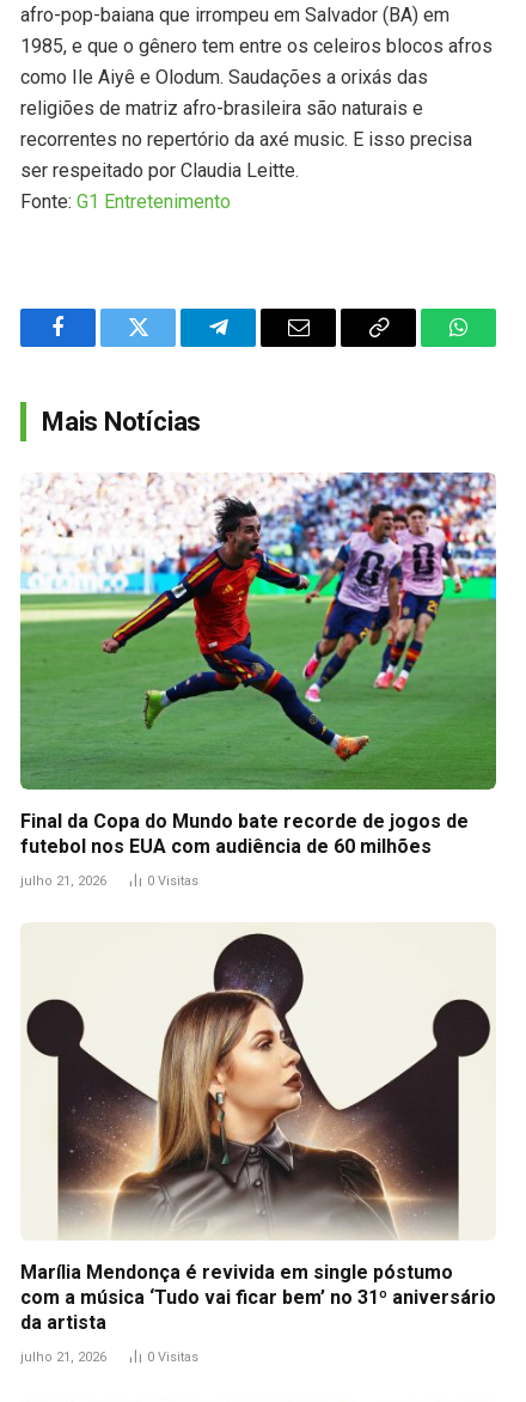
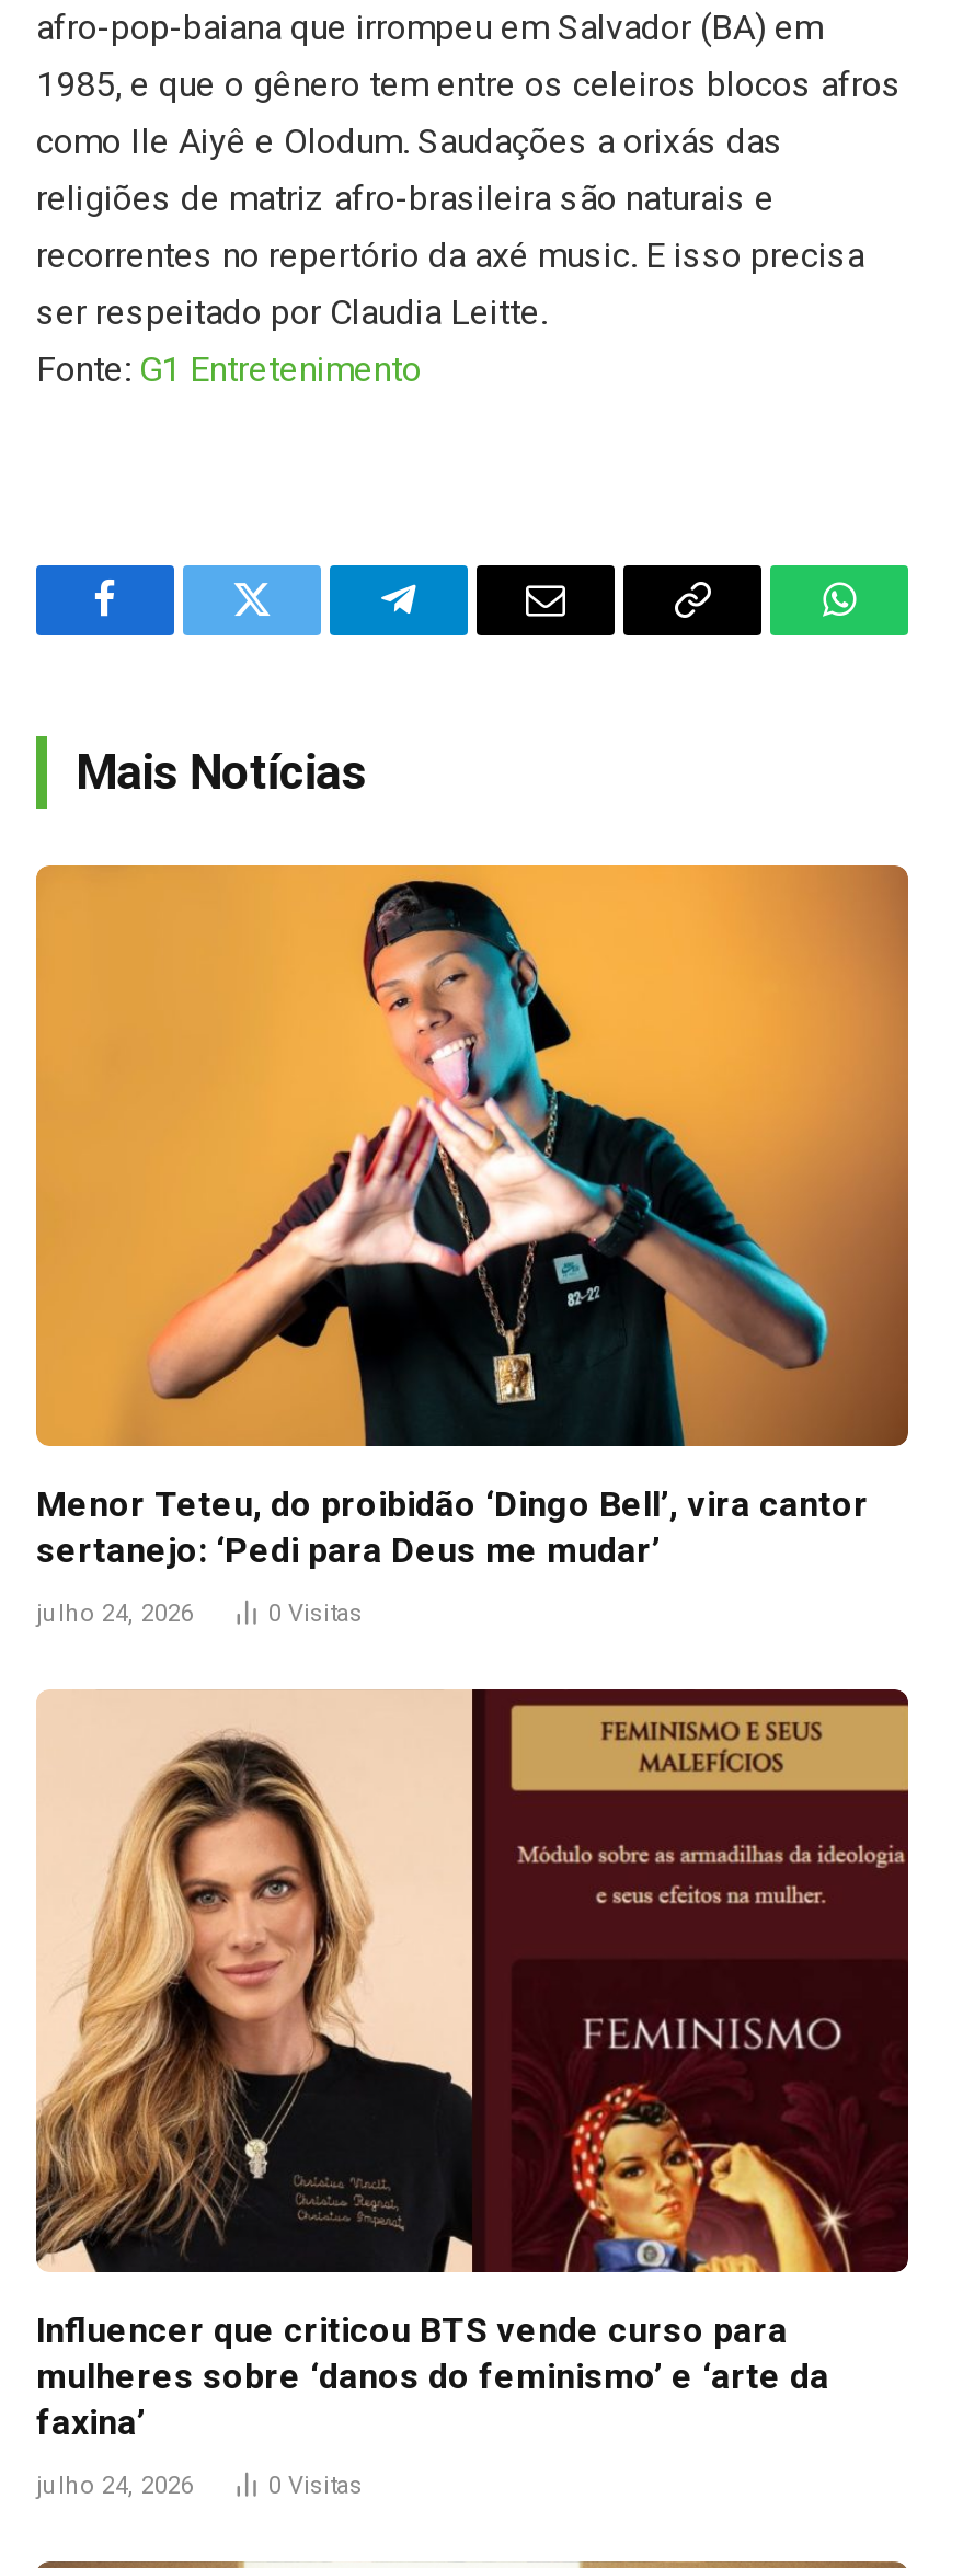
[19,471,497,858] [image] | Final da Copa do Mundo bate recorde de jogos de | futebol nos EUA com audiência de 60 milhões -> [34,863,910,1571] [image] | Menor Teteu, do proibidão ‘Dingo Bell’, vira cantor | sertanejo: ‘Pedi para Deus me mudar’
[20,873,106,889] julho 21, 2026 -> [36,1600,194,1628] julho 24, 2026
[20,922,496,1333] [image] | Marília Mendonça é revivida em single póstumo | com a música ‘Tudo vai ficar bem’ no 31º aniversário | da artista -> [34,1687,910,2442] [image] | Influencer que criticou BTS vende curso para | mulheres sobre ‘danos do feminismo’ e ‘arte da | faxina’
[20,1349,106,1364] julho 21, 2026 -> [36,2471,194,2499] julho 24, 2026

